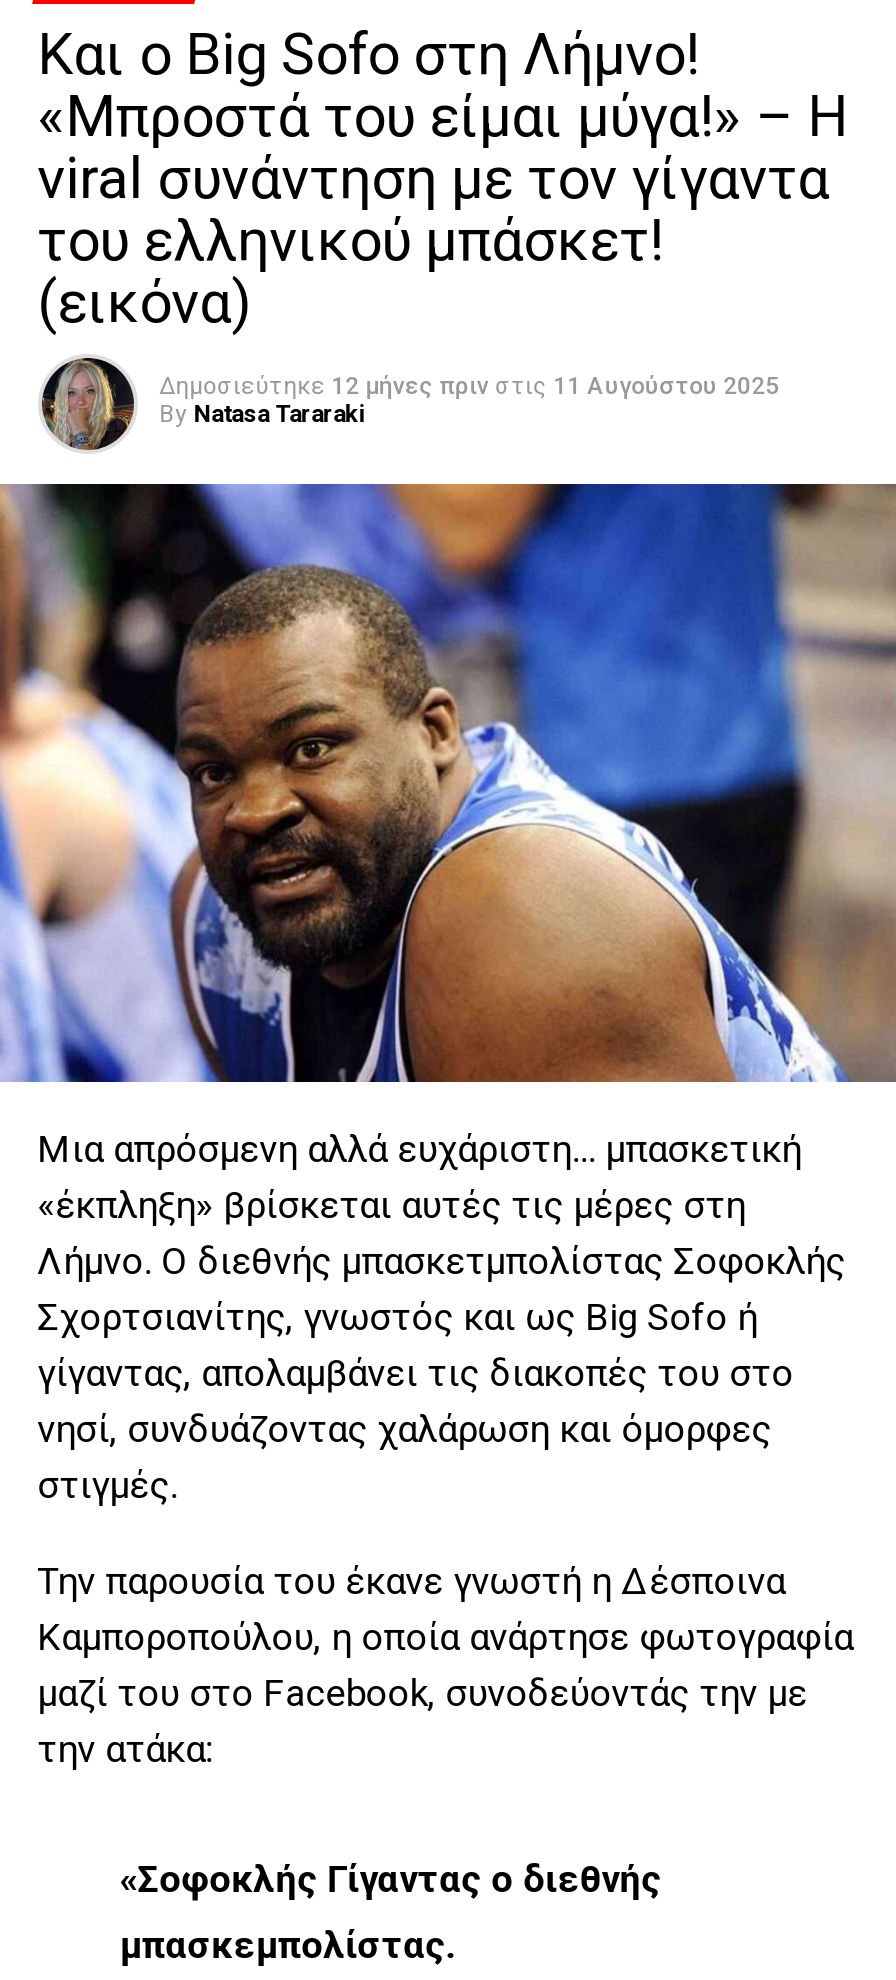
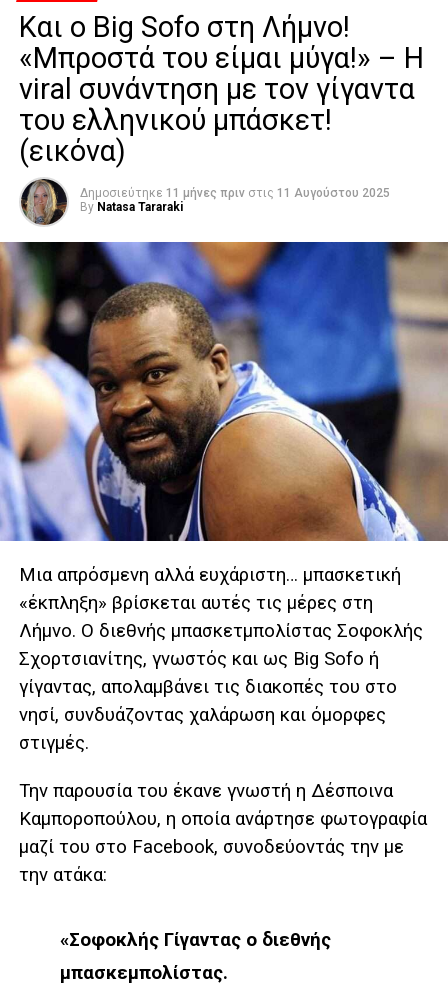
[159,372,779,400] Δημοσιεύτηκε 12 μήνες πριν στις 11 Αυγούστου 2025 -> [80,186,390,200] Δημοσιεύτηκε 11 μήνες πριν στις 11 Αυγούστου 2025

